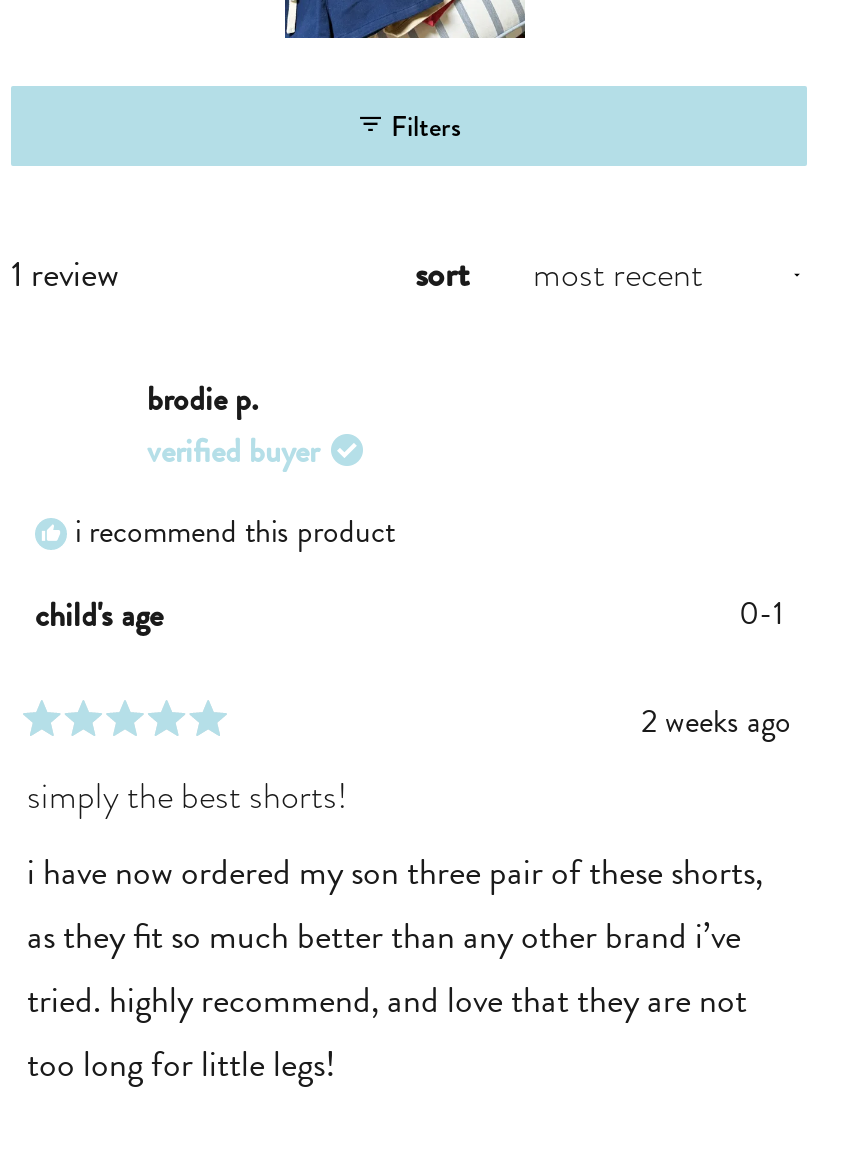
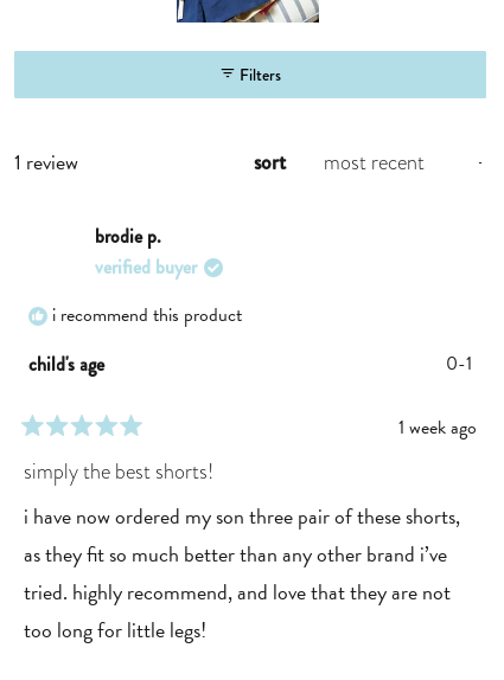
[641,699,791,747] 2 weeks ago -> [398,414,477,442] 1 week ago

